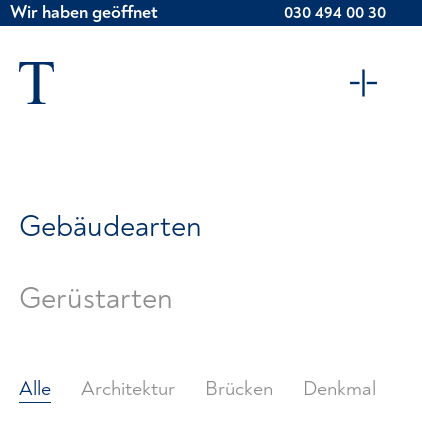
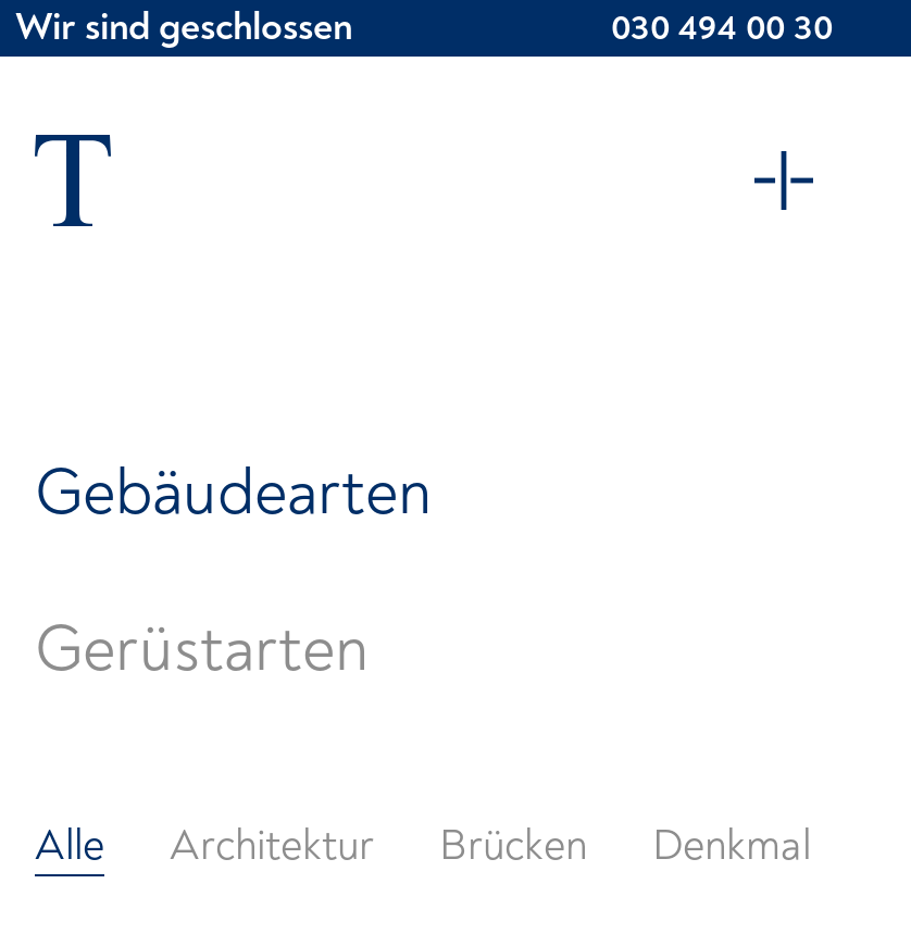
[10,1,158,24] Wir haben geöffnet -> [15,2,352,52] Wir sind geschlossen

